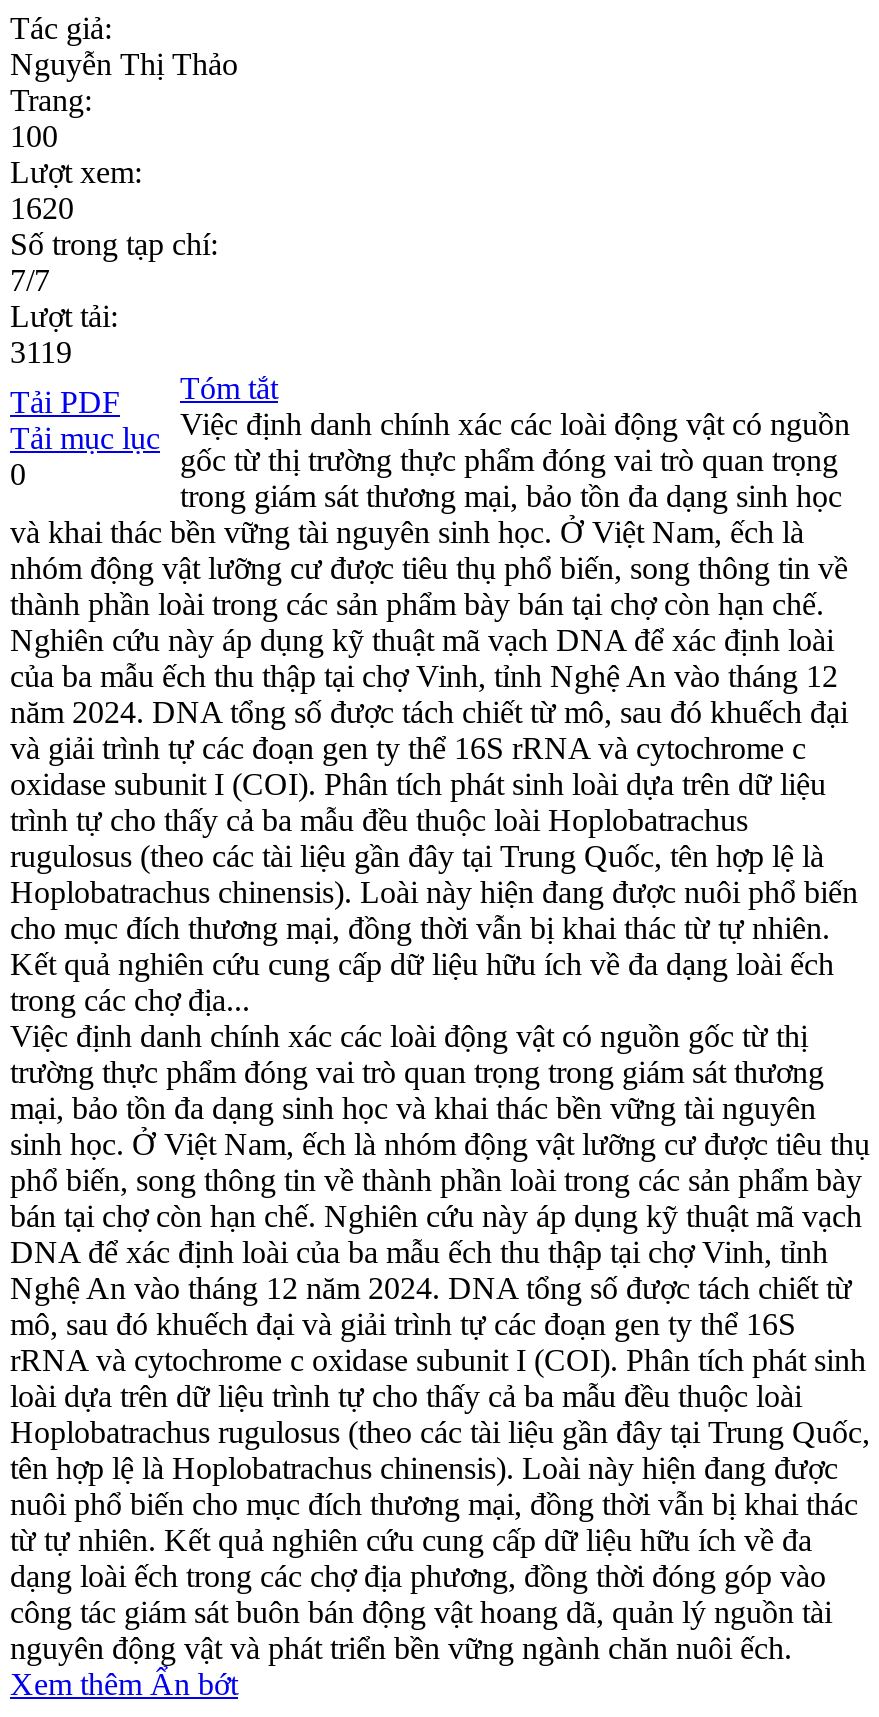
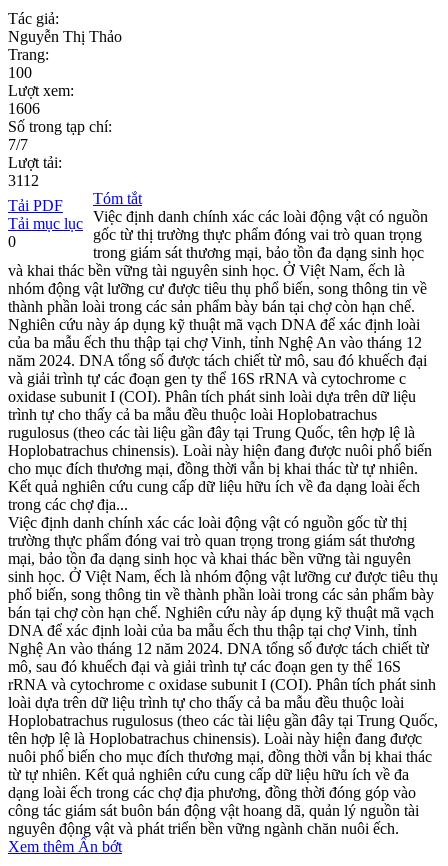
[10,190,74,224] 1620 -> [8,99,40,116] 1606
[10,334,72,368] 3119 -> [8,171,39,188] 3112

